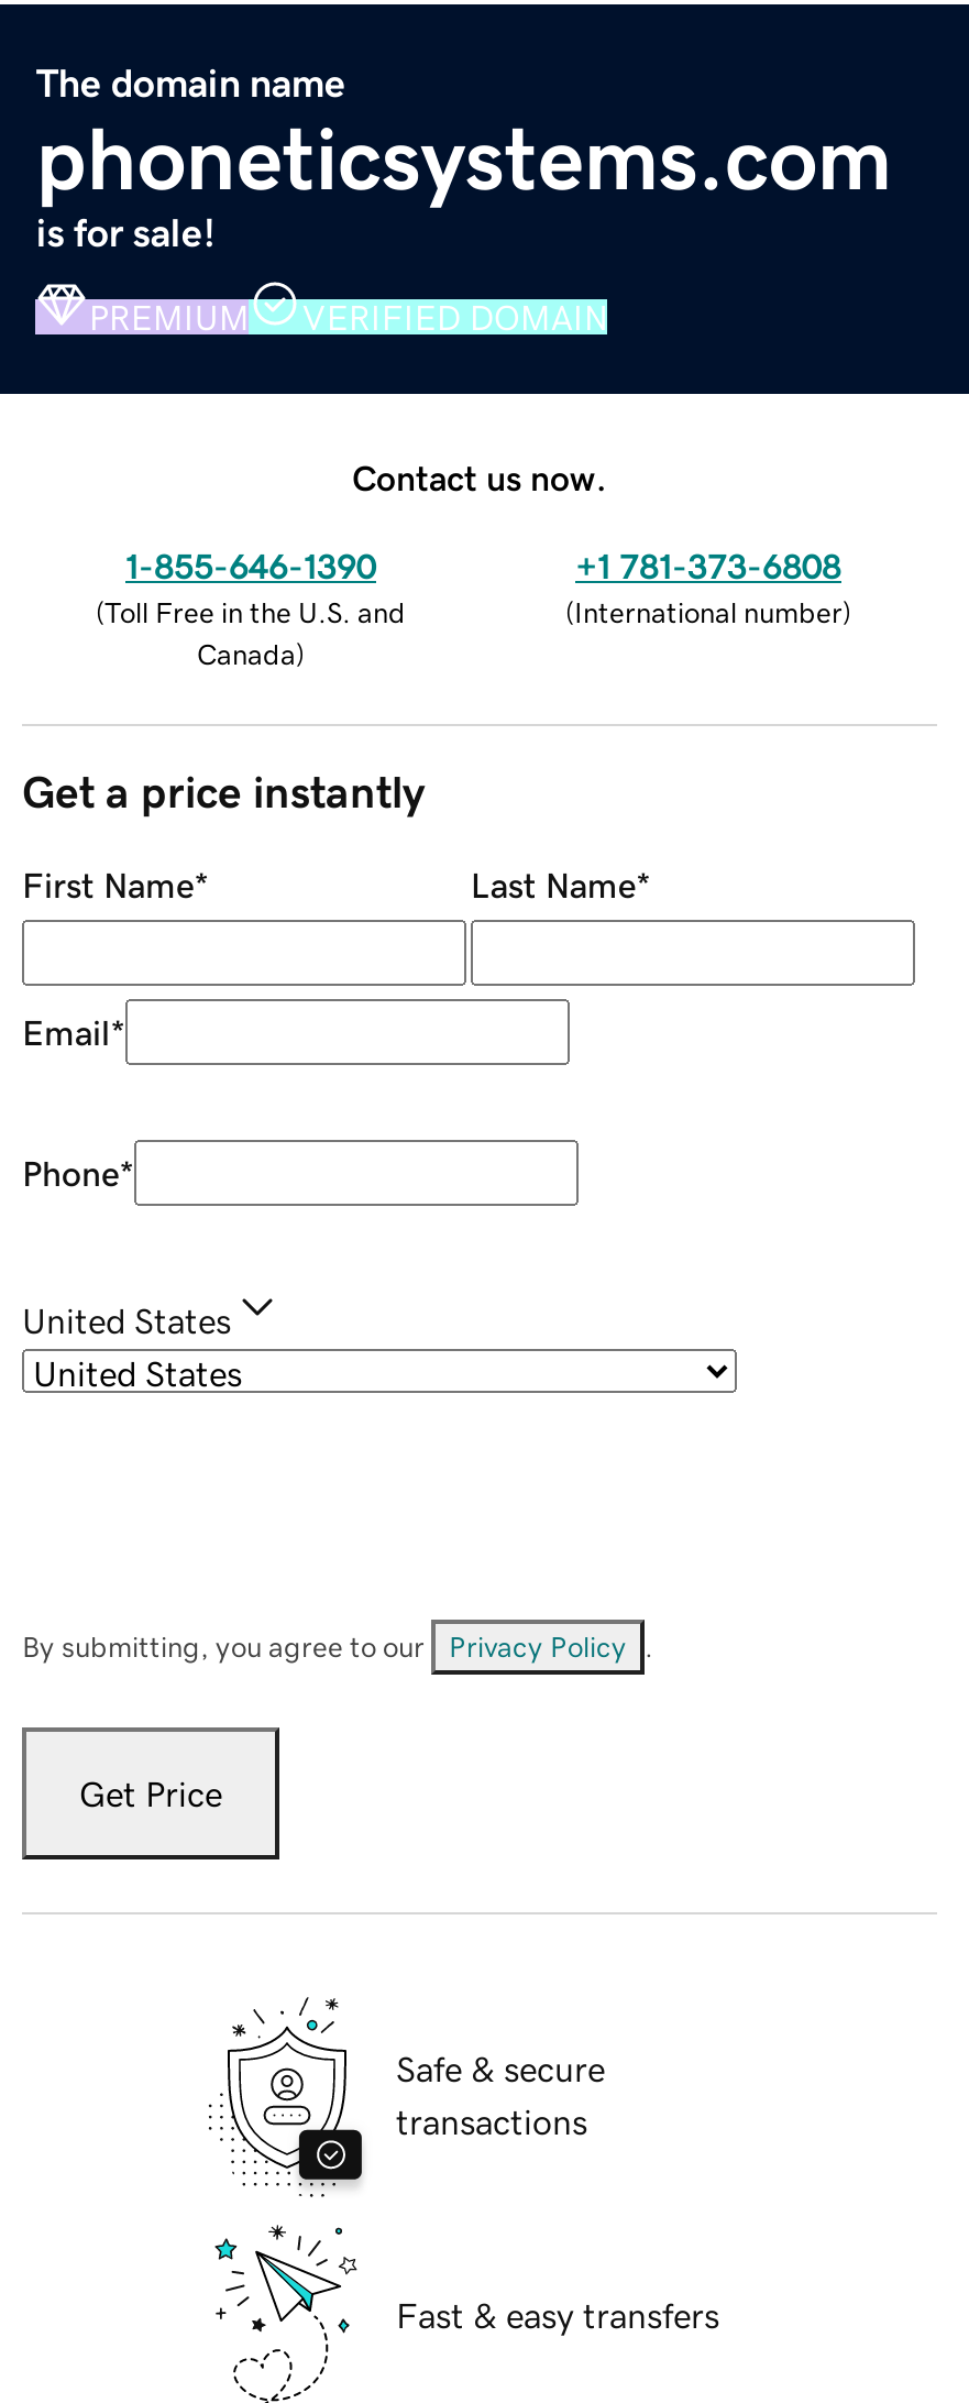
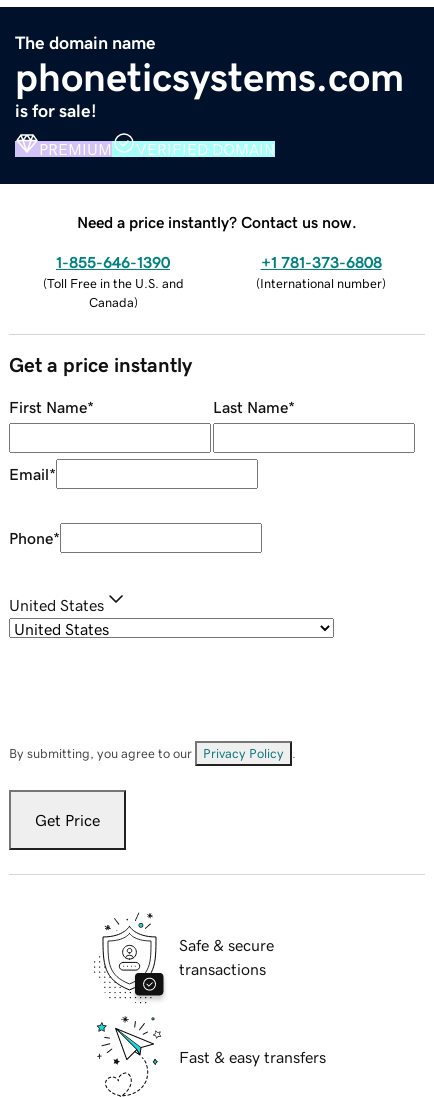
[352,459,607,494] Contact us now. -> [77,214,357,230] Need a price instantly? Contact us now.

